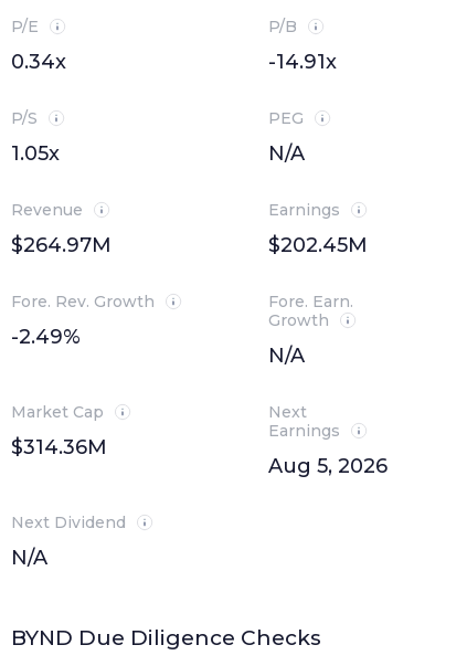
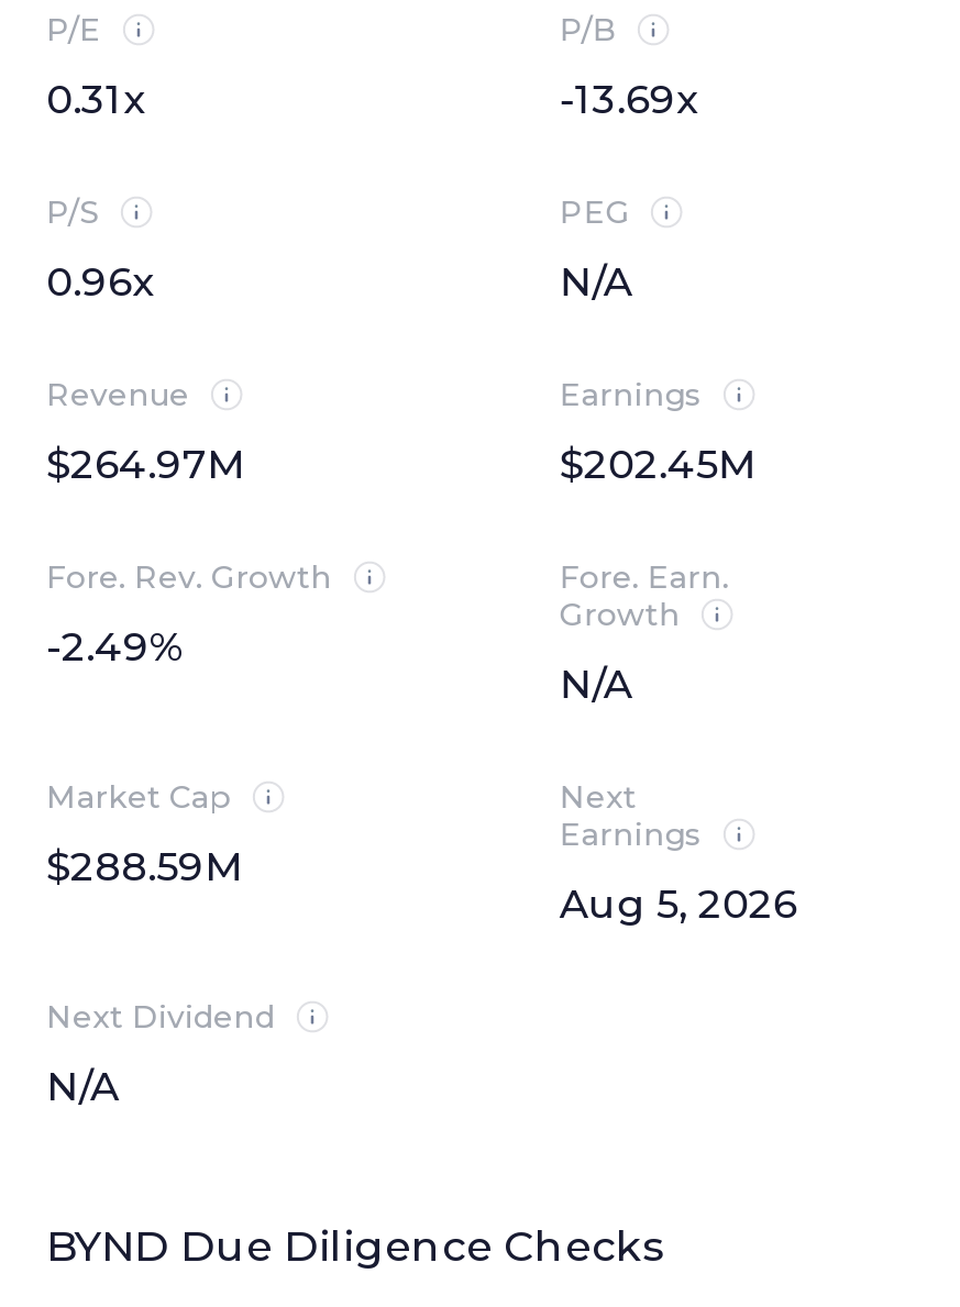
[11,50,66,74] 0.34x -> [46,76,145,124] 0.31x
[269,50,337,74] -14.91x -> [559,76,698,124] -13.69x
[11,141,60,166] 1.05x -> [46,258,154,307] 0.96x
[11,435,107,459] $314.36M -> [46,843,244,891] $288.59M

